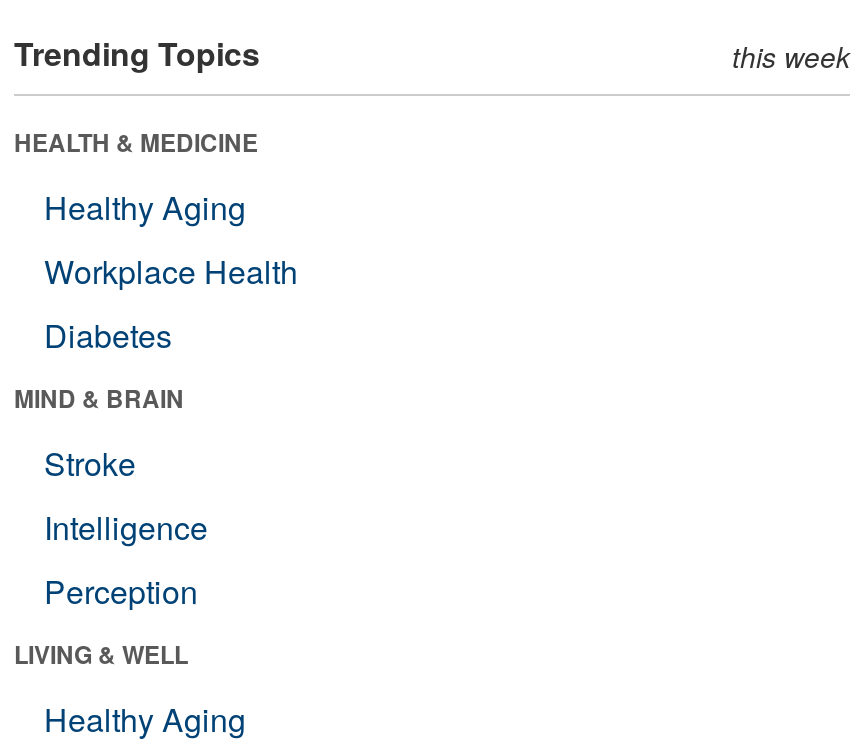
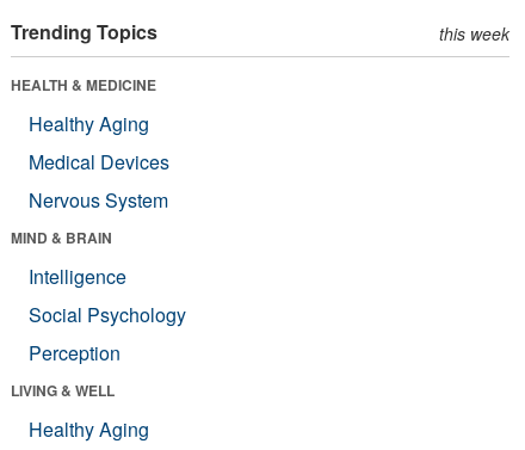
[44,248,298,358] Workplace Health | Diabetes -> [29,148,169,213] Medical Devices | Nervous System
[44,440,136,486] Stroke -> none
moved [44,504,208,550] -> [29,262,126,290]: Intelligence
none -> [29,301,186,328] Social Psychology

